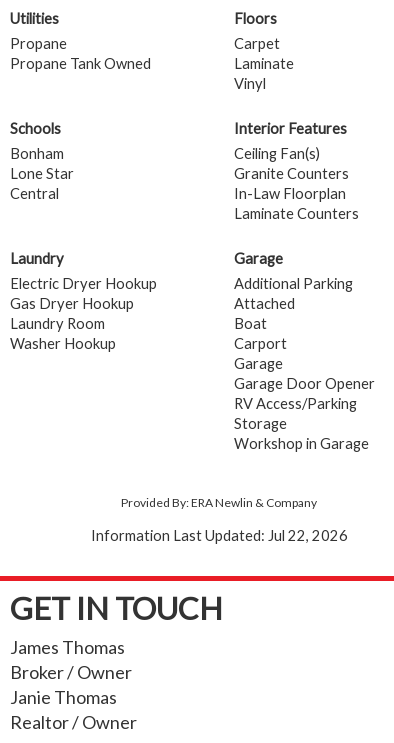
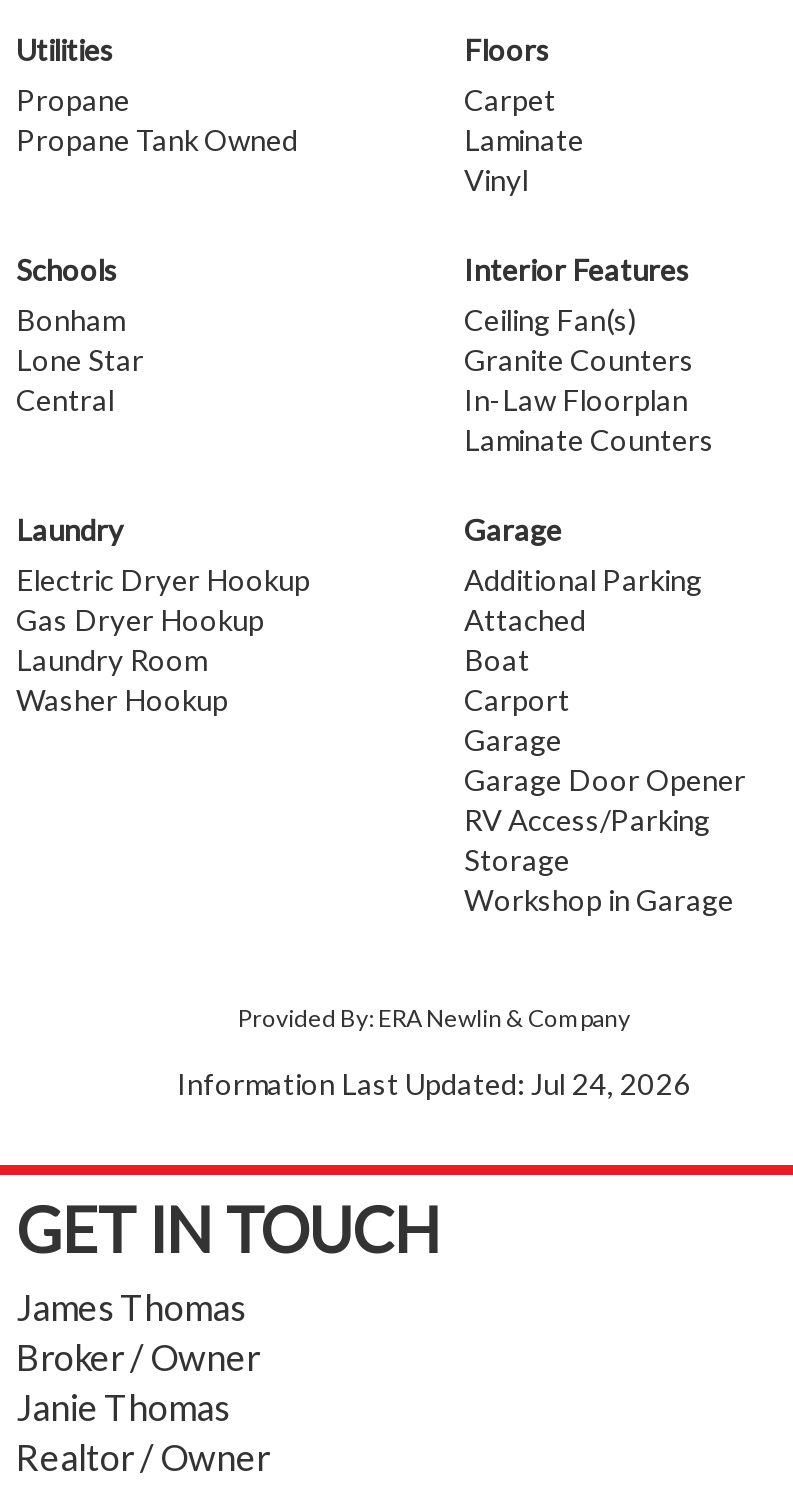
[90,527,347,544] Information Last Updated: Jul 22, 2026 -> [177,1067,691,1101] Information Last Updated: Jul 24, 2026

